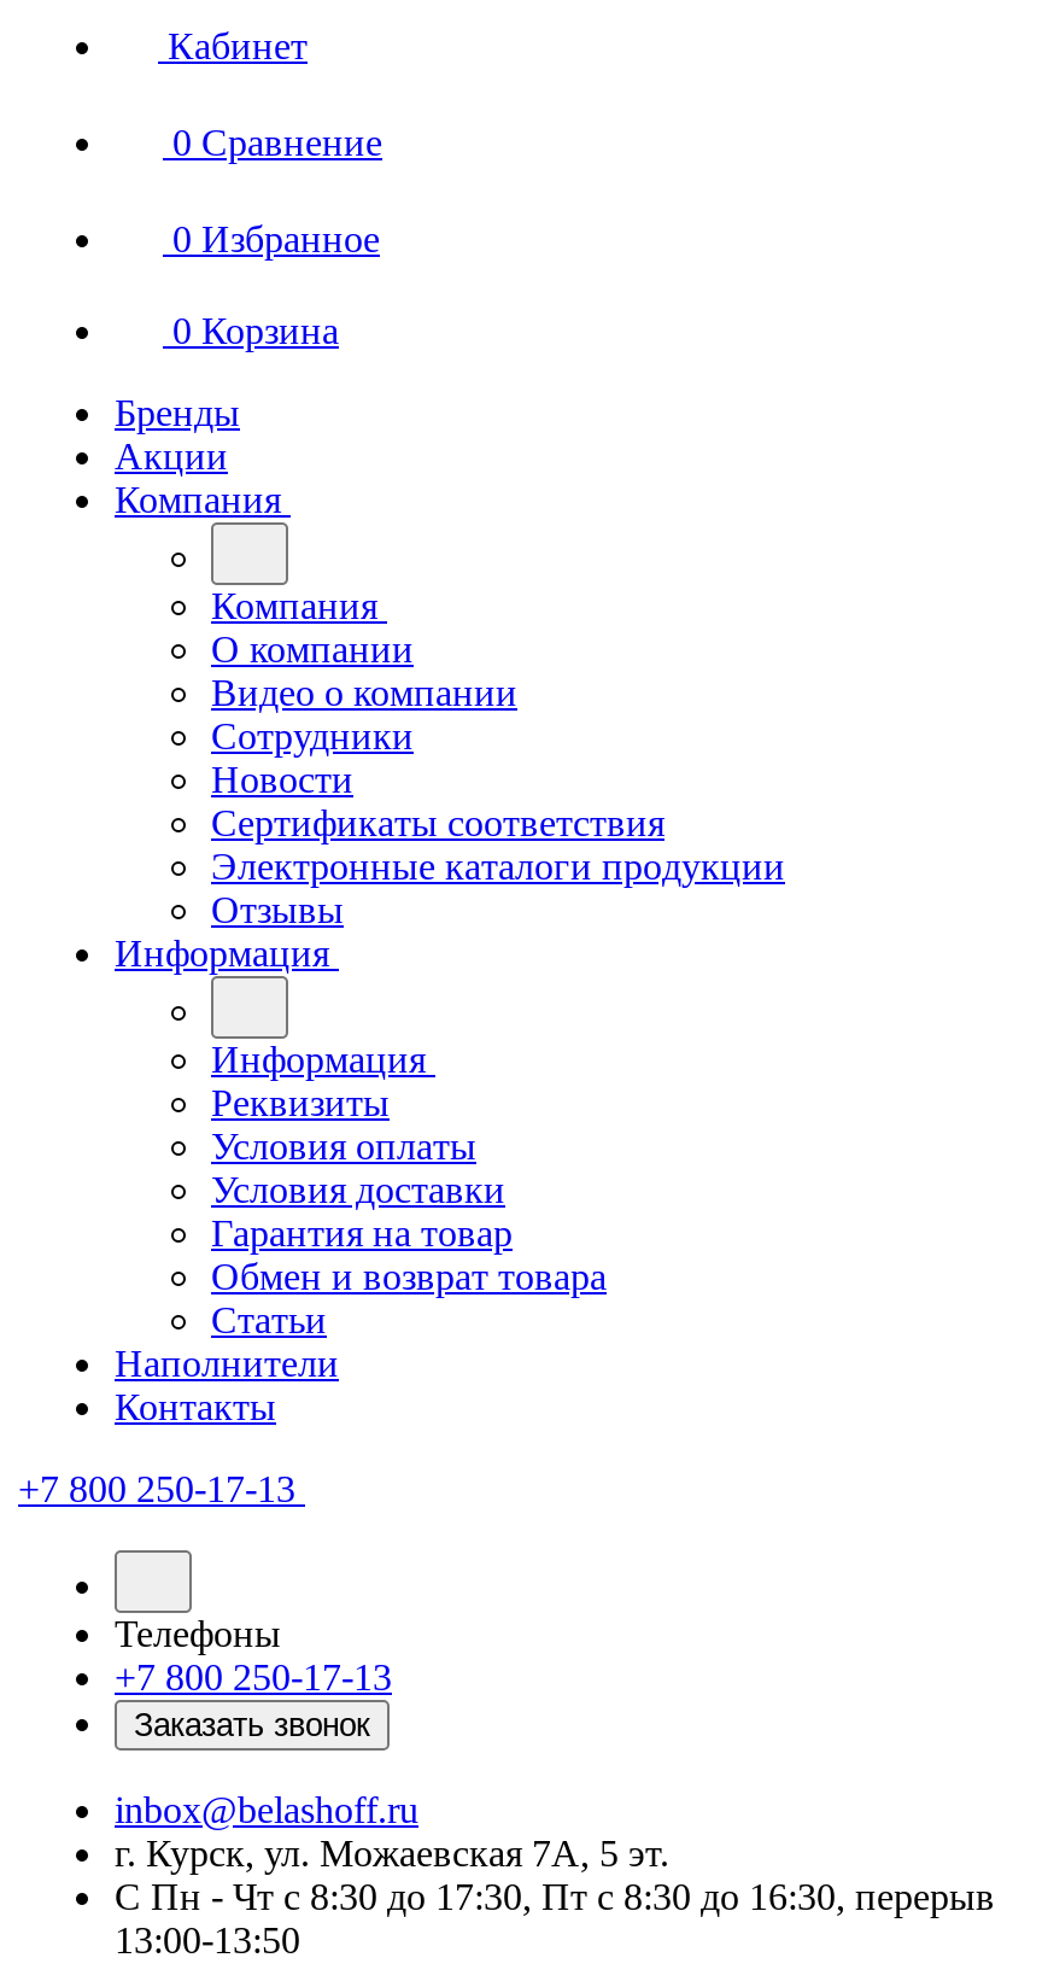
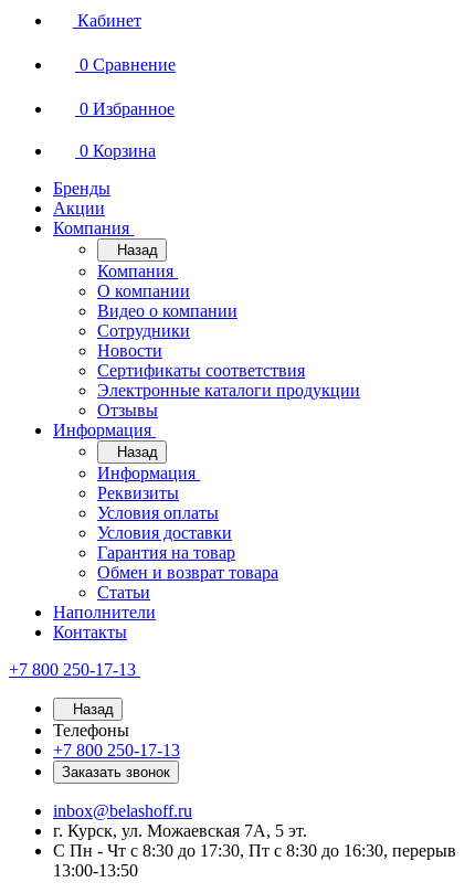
none -> [117,242,158,258] Назад
none -> [117,444,158,460] Назад
none -> [73,701,114,717] Назад

